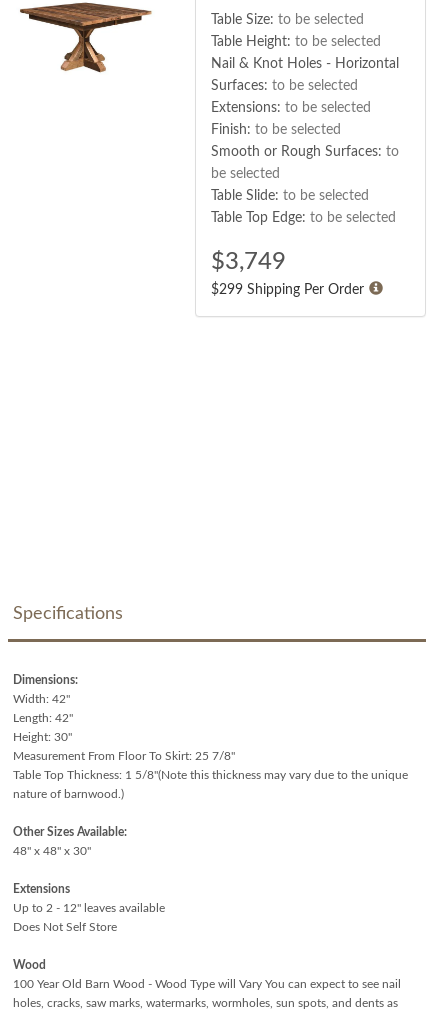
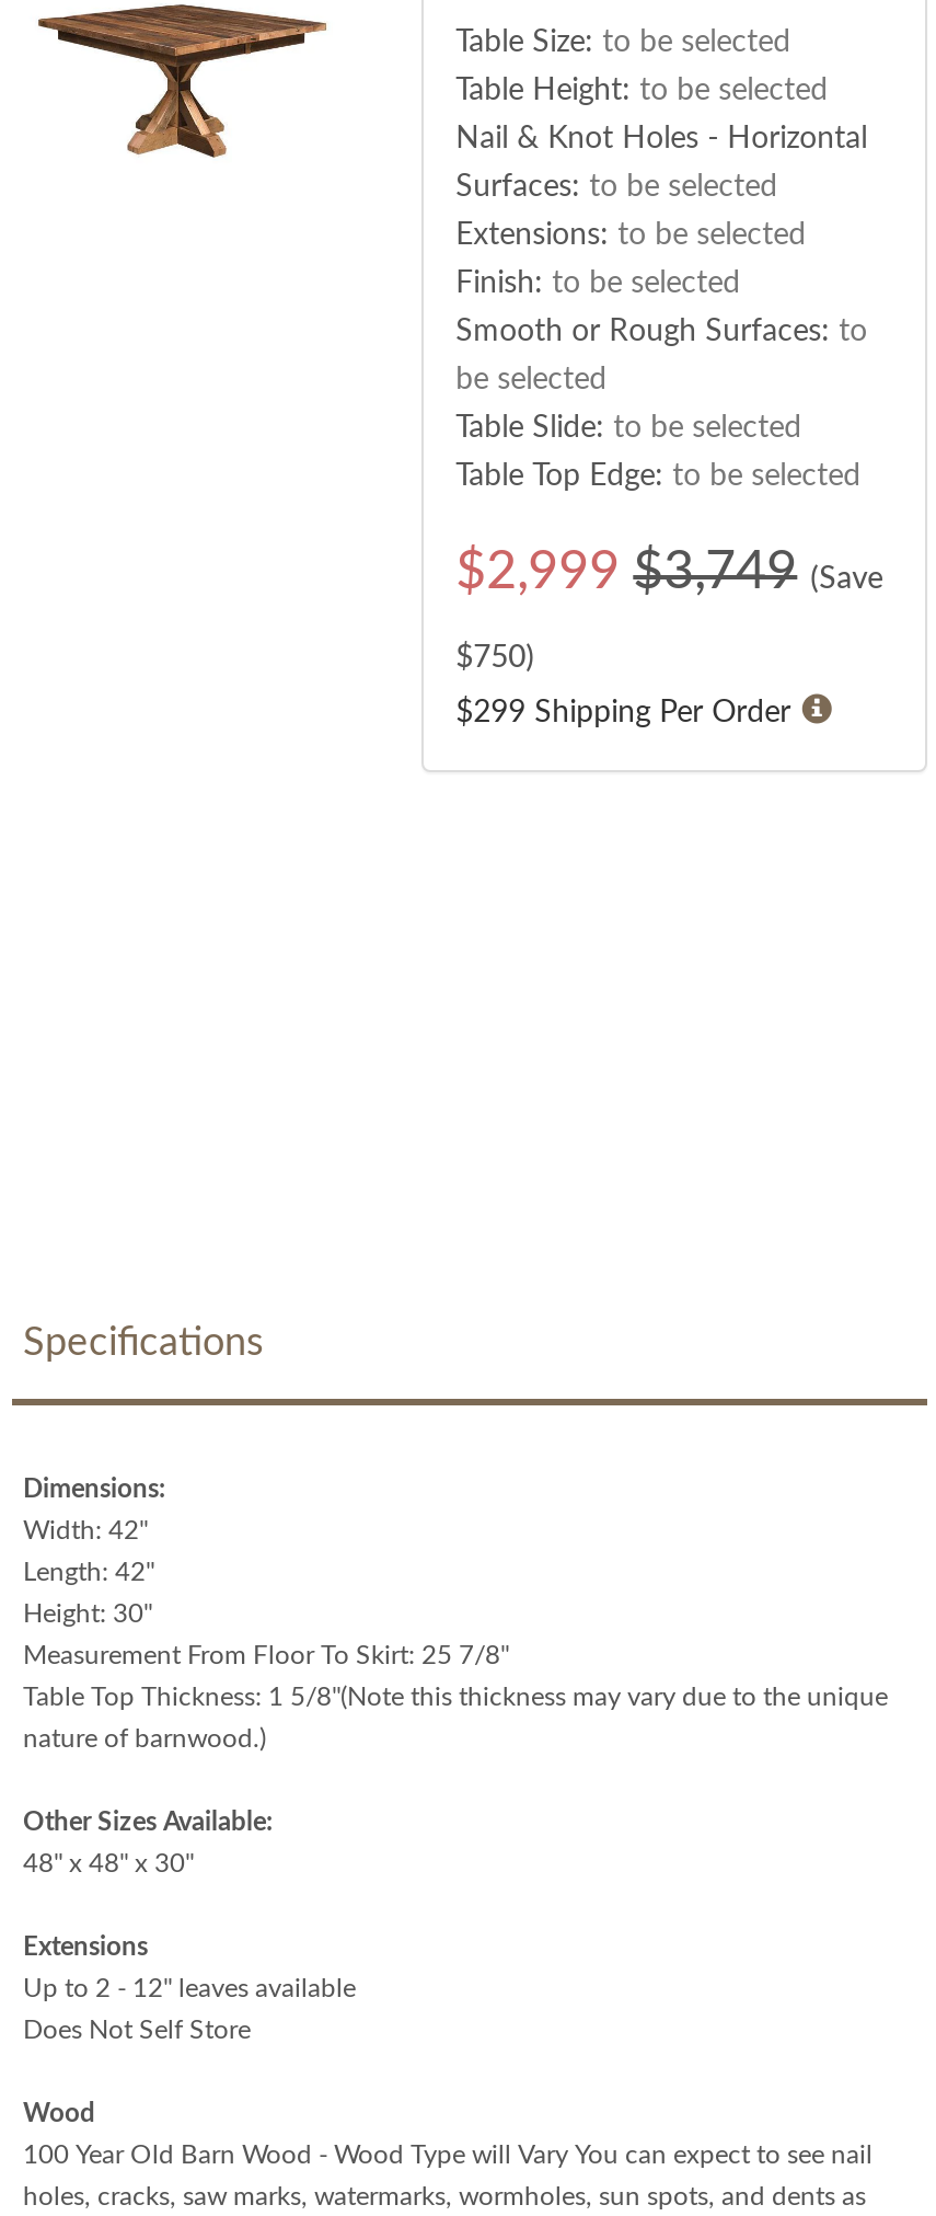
[211,249,286,273] $3,749 -> [456,546,883,673] $2,999 $3,749 (Save | $750)
moved [211,282,364,296] -> [456,697,791,727]: $299 Shipping Per Order

